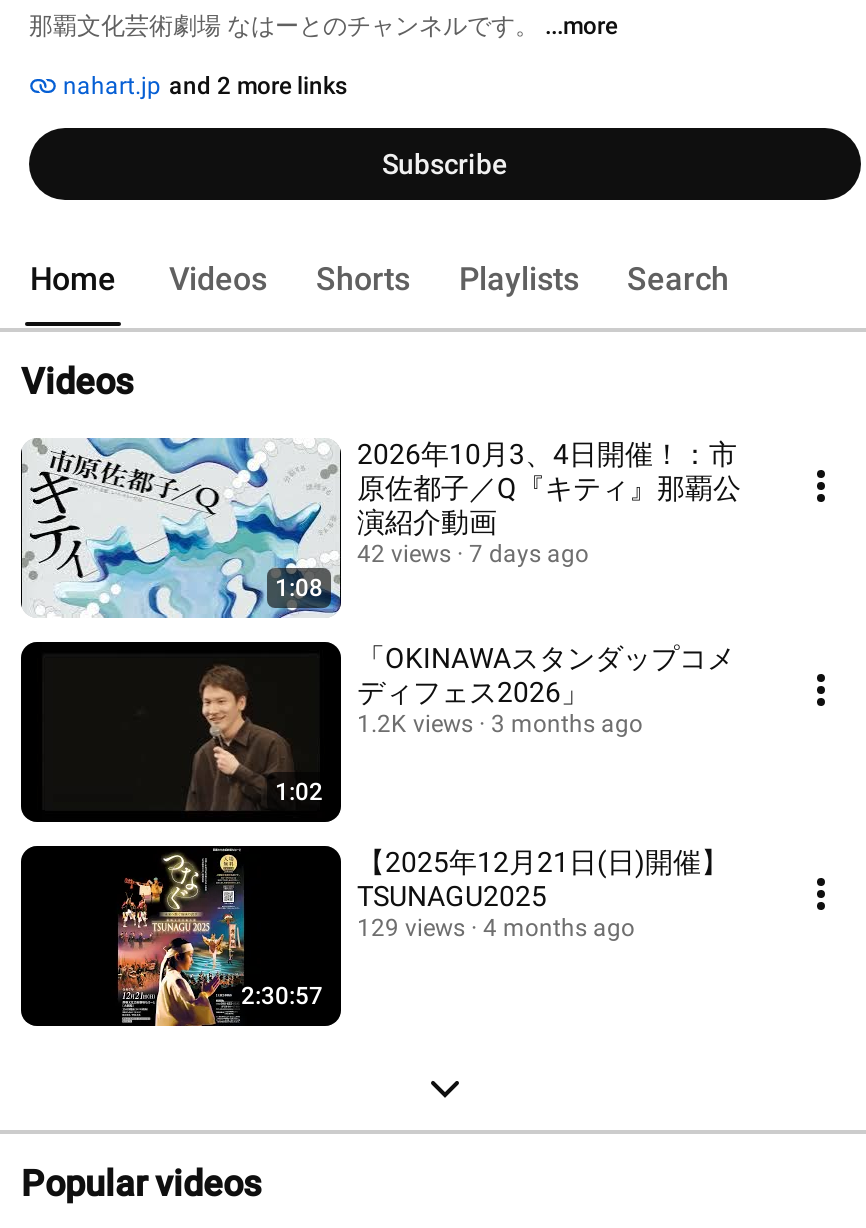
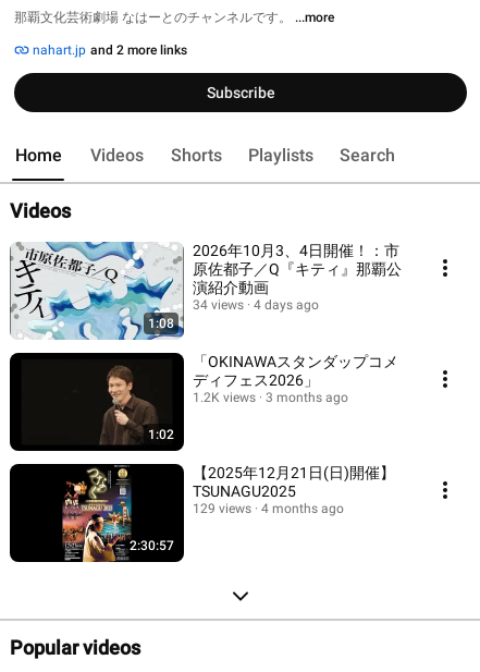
[357,540,451,568] 42 views -> [193,297,244,313] 34 views
[469,540,589,568] 7 days ago -> [254,297,319,313] 4 days ago

